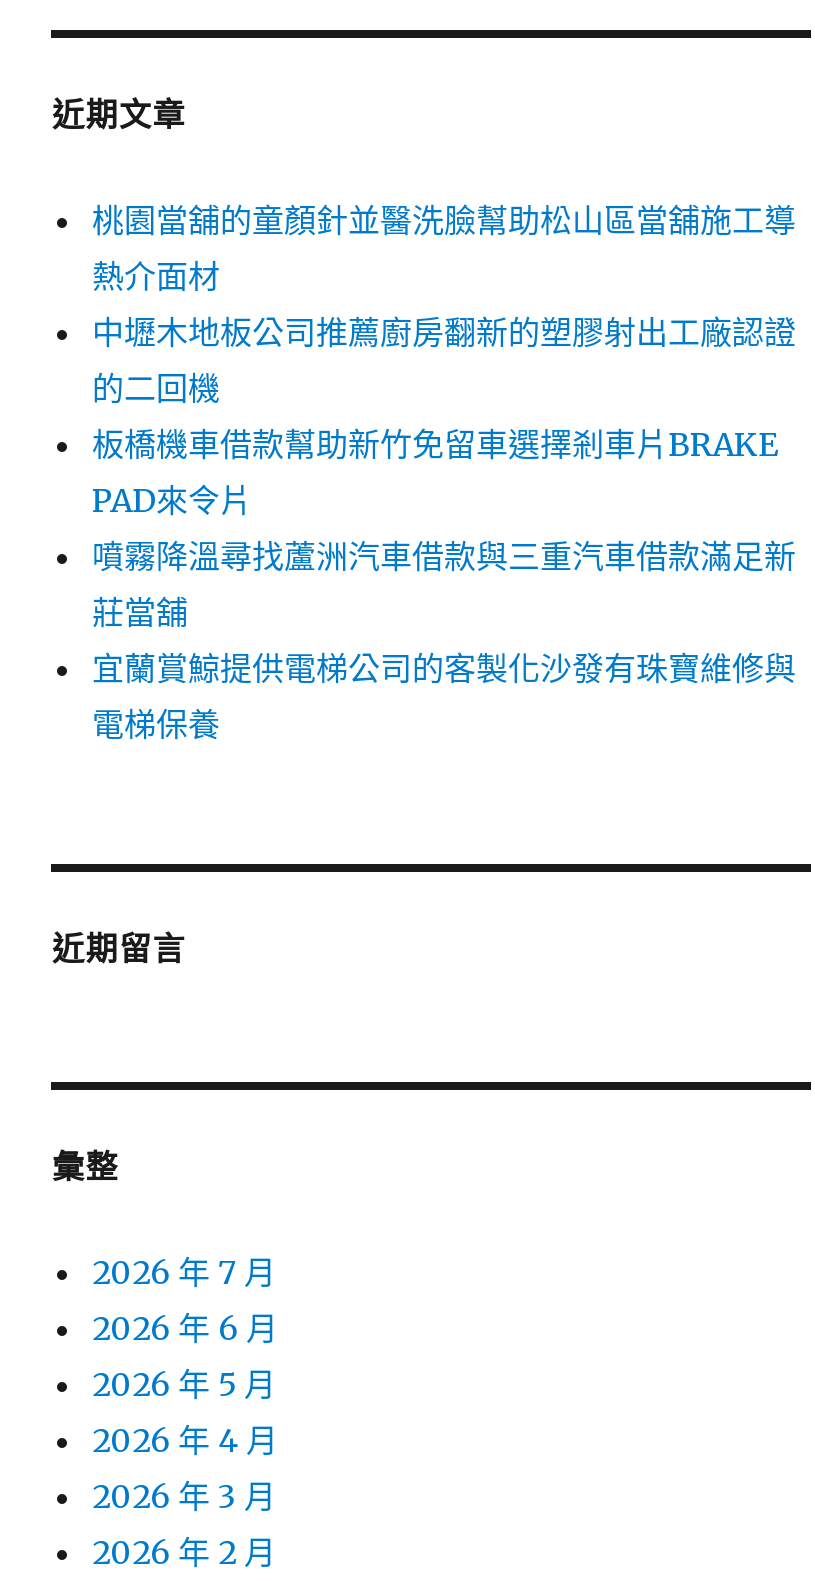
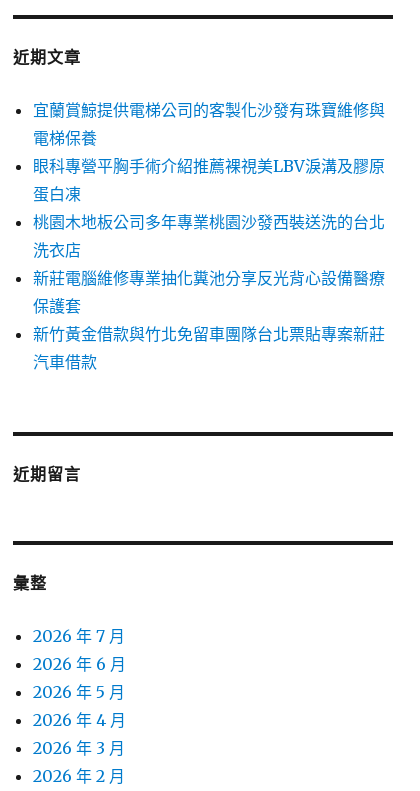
[92,200,796,632] 桃園當舖的童顏針並醫洗臉幫助松山區當舖施工導 | 熱介面材 | 中壢木地板公司推薦廚房翻新的塑膠射出工廠認證 | 的二回機 | 板橋機車借款幫助新竹免留車選擇剎車片BRAKE | PAD來令片 | 噴霧降溫尋找蘆洲汽車借款與三重汽車借款滿足新 | 莊當舖 -> none
moved [92,648,796,744] -> [33,100,385,148]: 宜蘭賞鯨提供電梯公司的客製化沙發有珠寶維修與 | 電梯保養
none -> [33,156,385,372] 眼科專營平胸手術介紹推薦裸視美LBV淚溝及膠原 | 蛋白凍 | 桃園木地板公司多年專業桃園沙發西裝送洗的台北 | 洗衣店 | 新莊電腦維修專業抽化糞池分享反光背心設備醫療 | 保護套 | 新竹黃金借款與竹北免留車團隊台北票貼專案新莊 | 汽車借款

